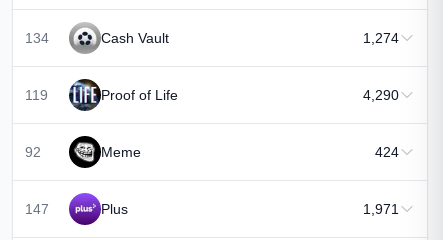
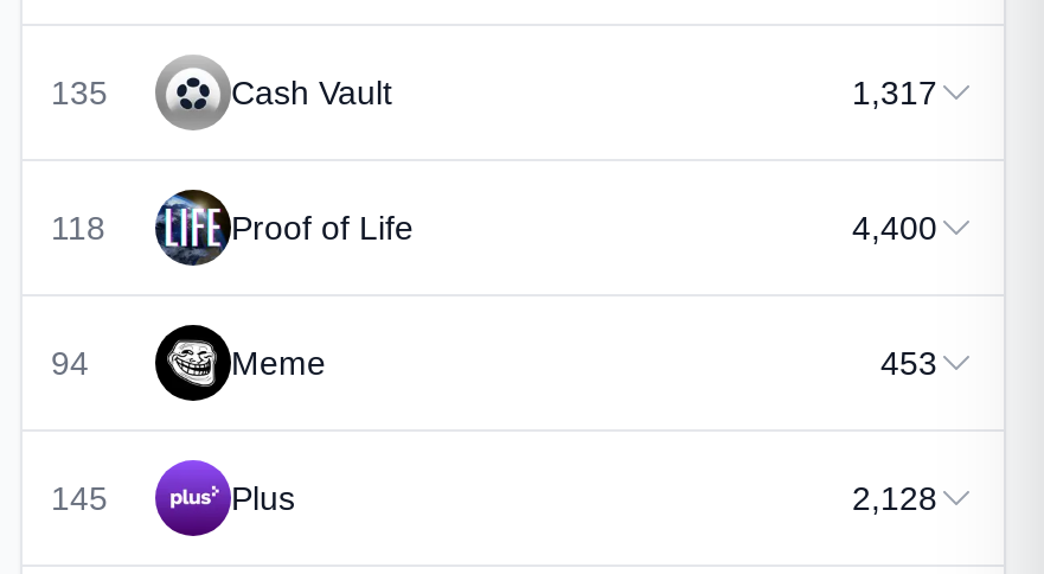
[25,30,49,46] 134 -> [51,74,108,111] 135
[363,30,399,46] 1,274 -> [852,74,937,111] 1,317
[25,87,48,103] 119 -> [51,209,105,247] 118
[363,87,399,103] 4,290 -> [852,209,937,247] 4,400
[25,144,41,160] 92 -> [51,344,89,382] 94
[375,144,399,160] 424 -> [880,344,937,382] 453
[25,201,49,217] 147 -> [51,479,108,517] 145
[363,201,399,217] 1,971 -> [852,479,937,517] 2,128

